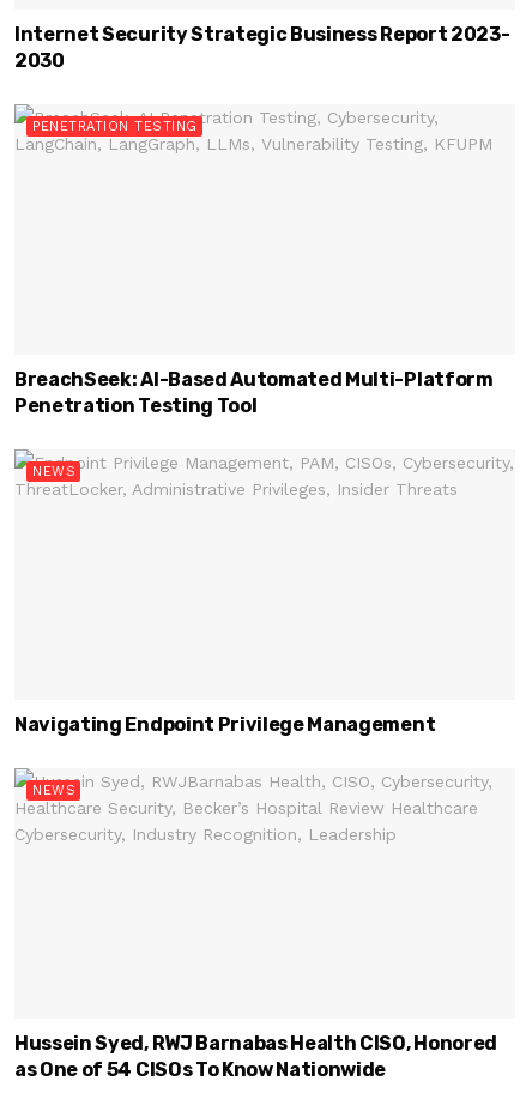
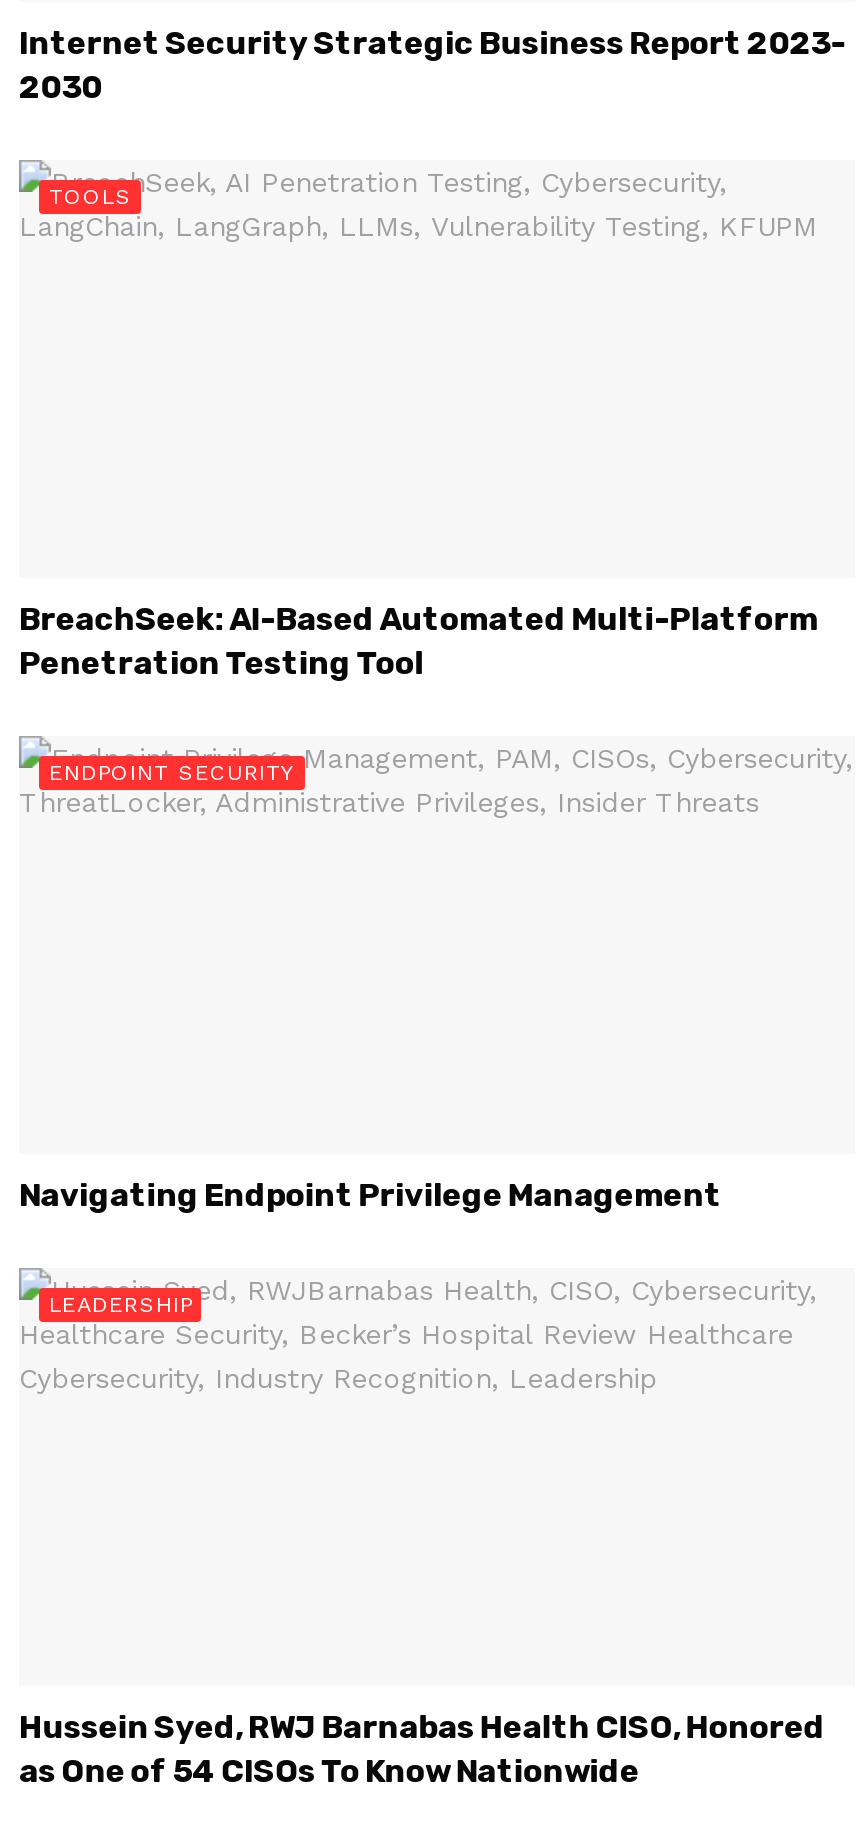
[32,118,197,134] PENETRATION TESTING -> [49,183,132,209] TOOLS
[32,463,75,479] NEWS -> [49,759,296,785] ENDPOINT SECURITY
[32,782,75,798] NEWS -> [49,1291,193,1317] LEADERSHIP

